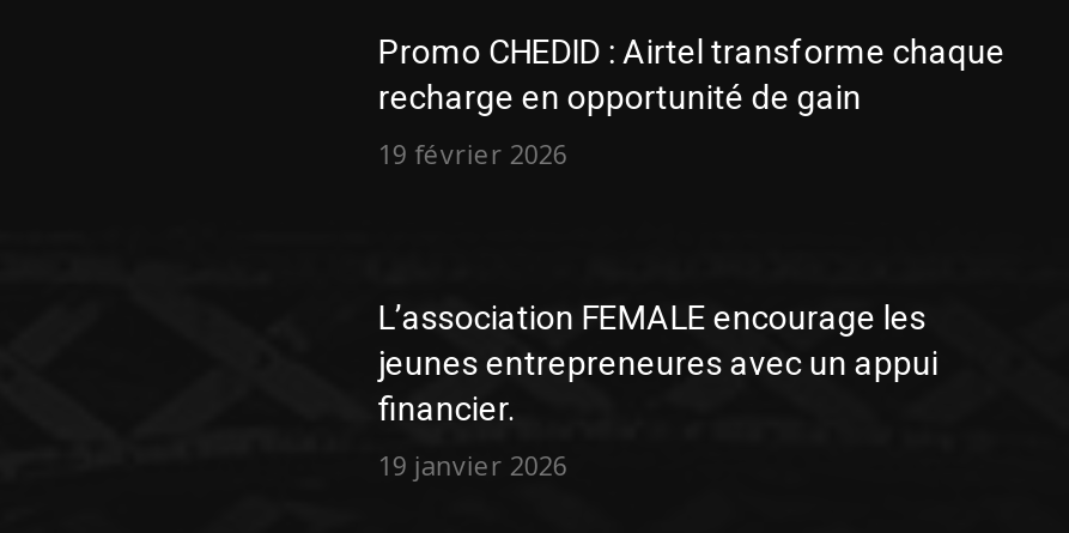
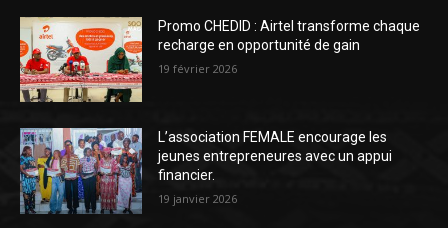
none -> [19,16,143,103] [image]
none -> [19,127,143,215] [image]

